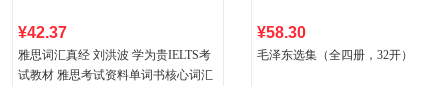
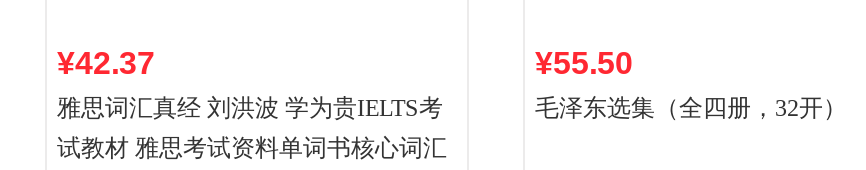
[257,24,306,41] ¥58.30 -> [535,46,633,80] ¥55.50

